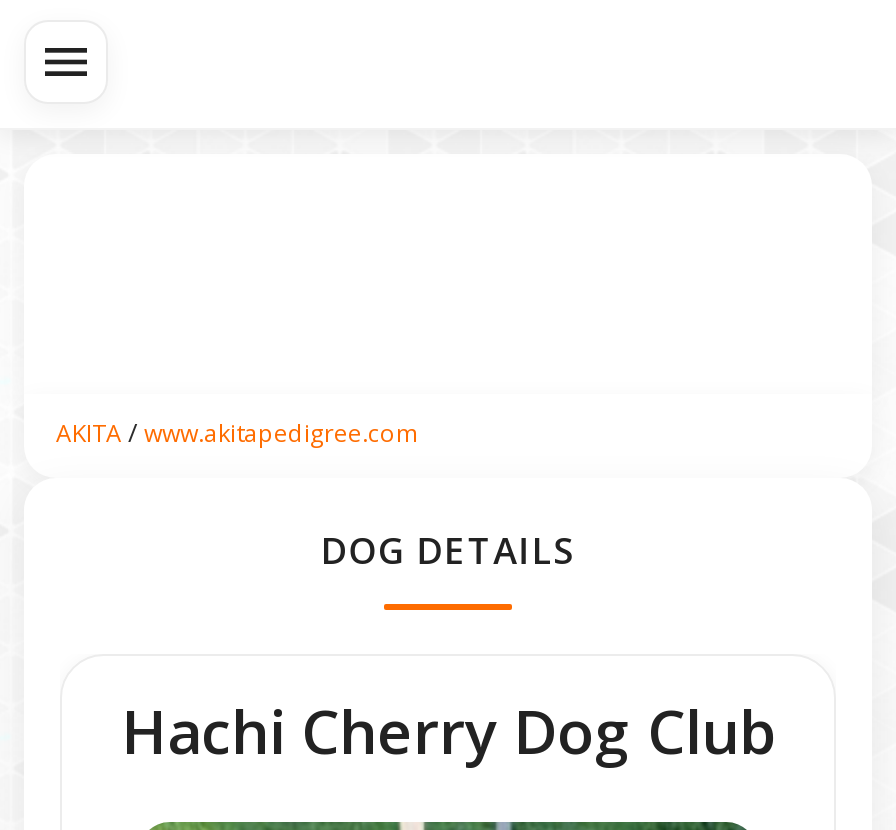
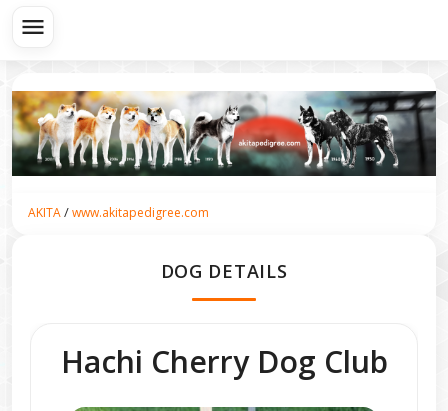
none -> [11,90,437,177] [image]

